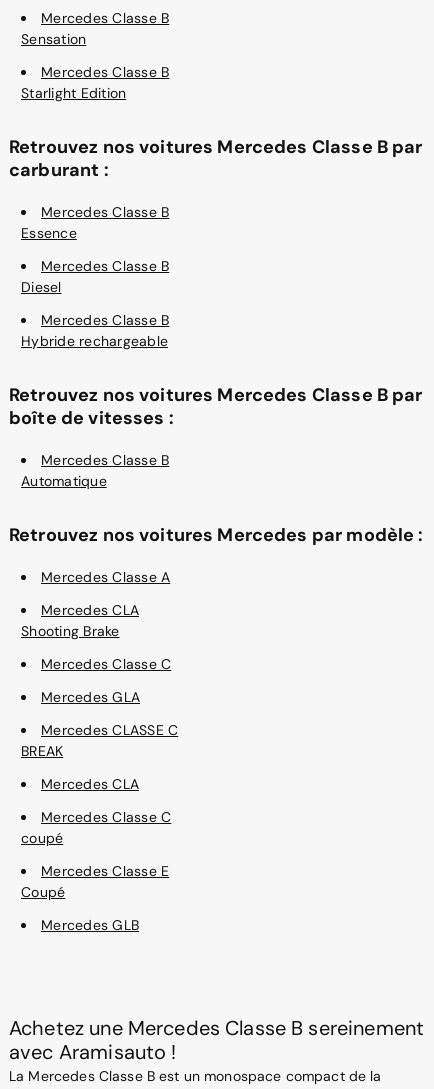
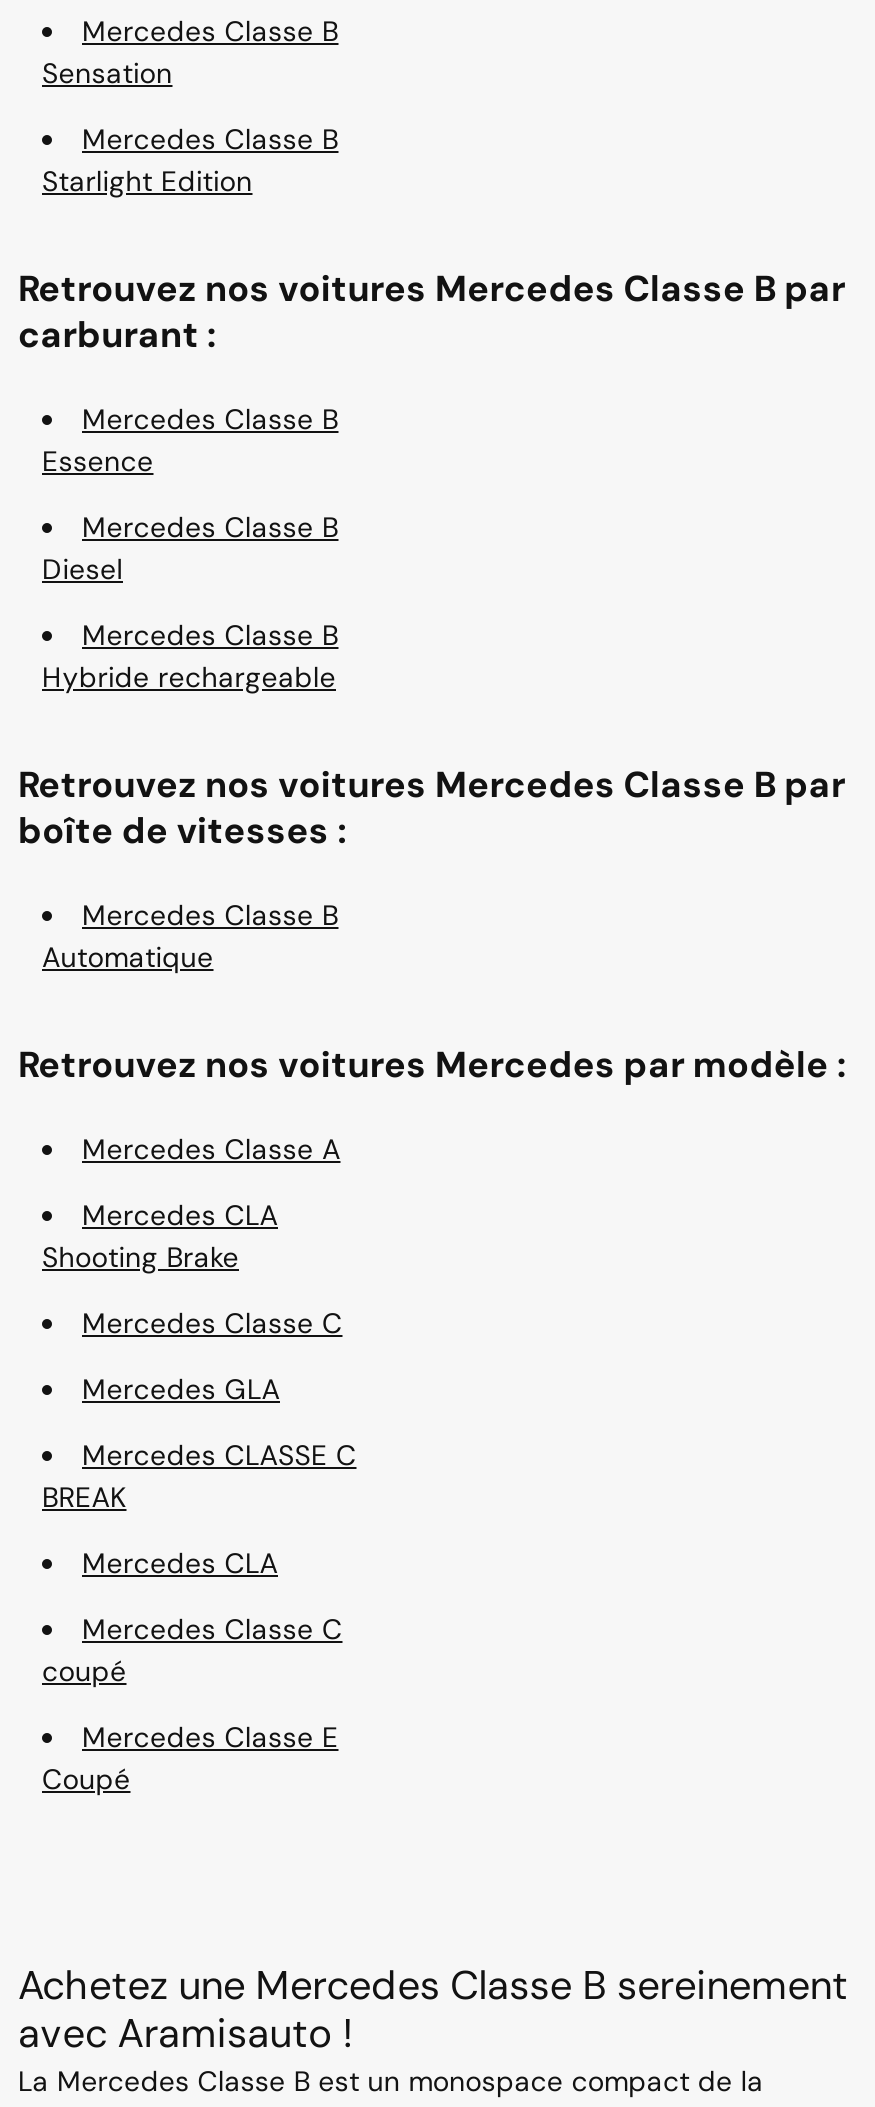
[41,916,139,934] Mercedes GLB -> none

